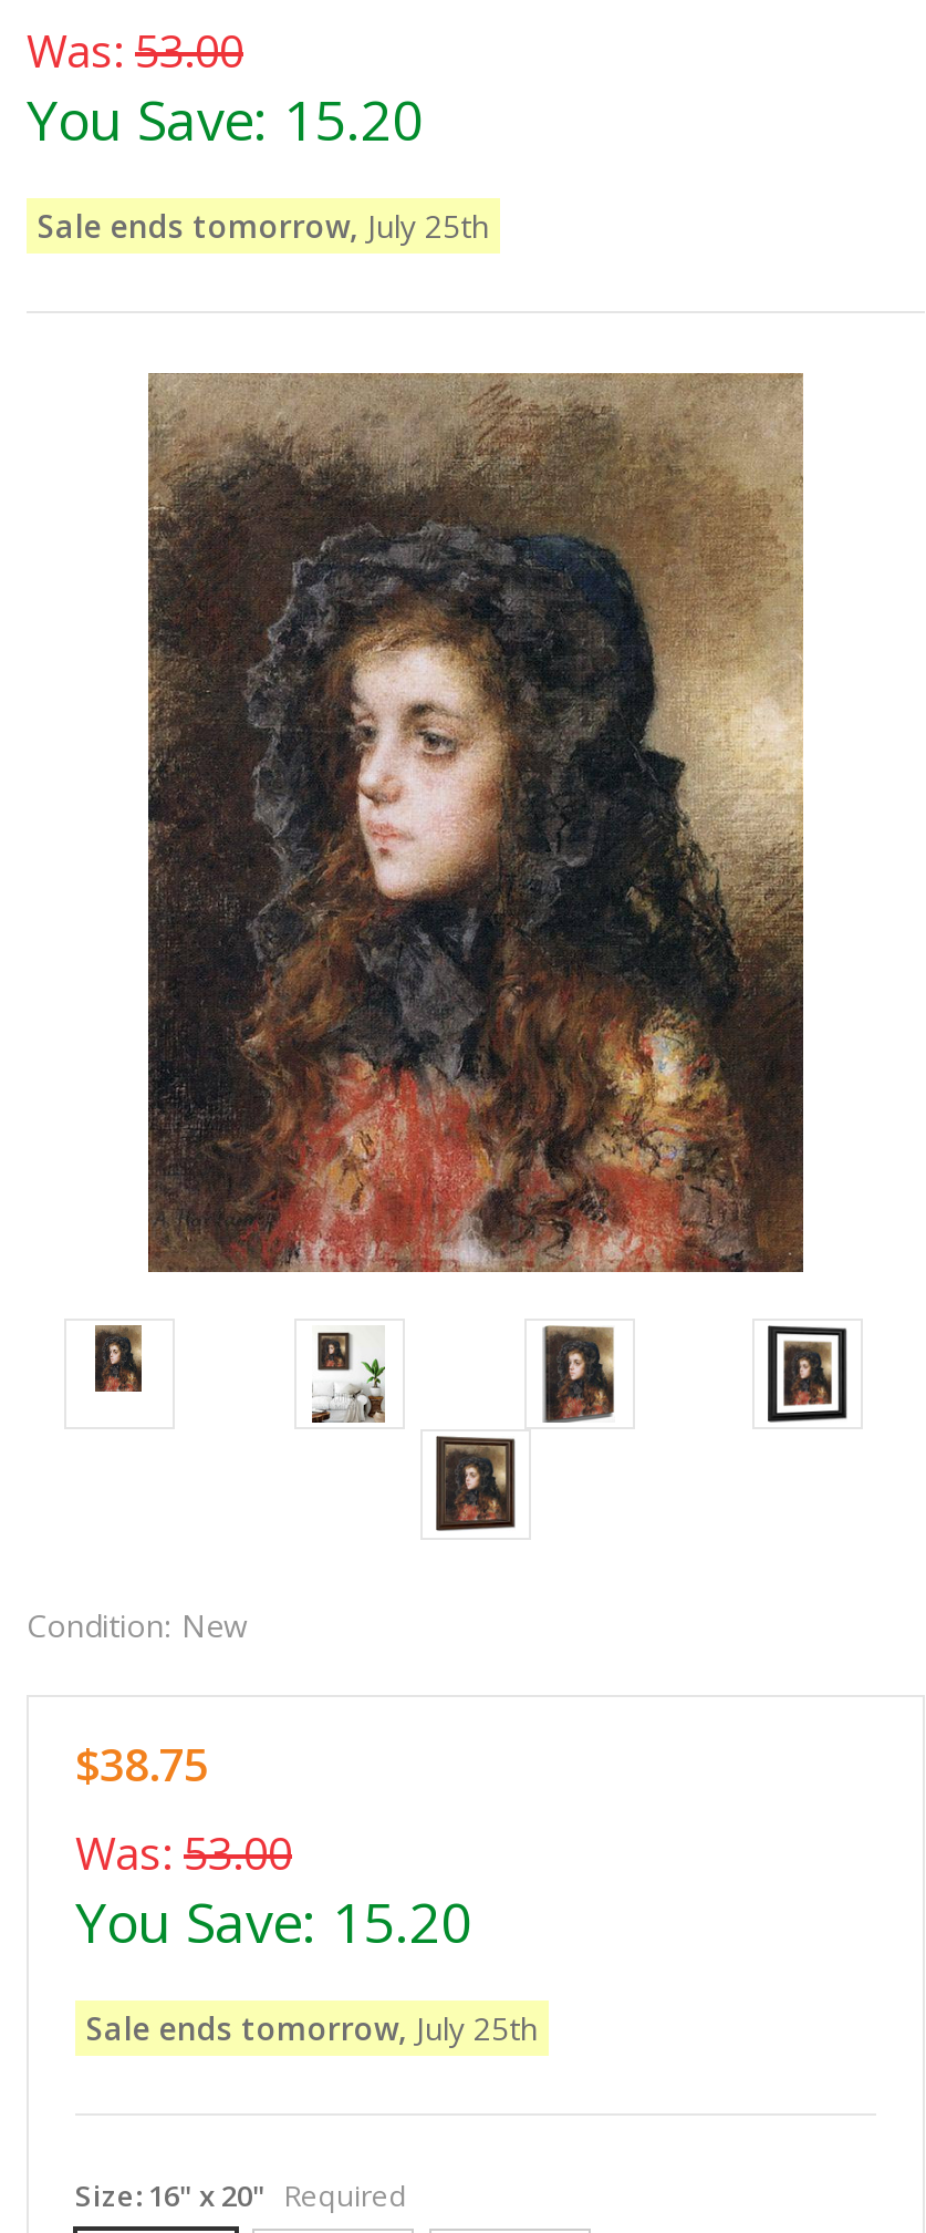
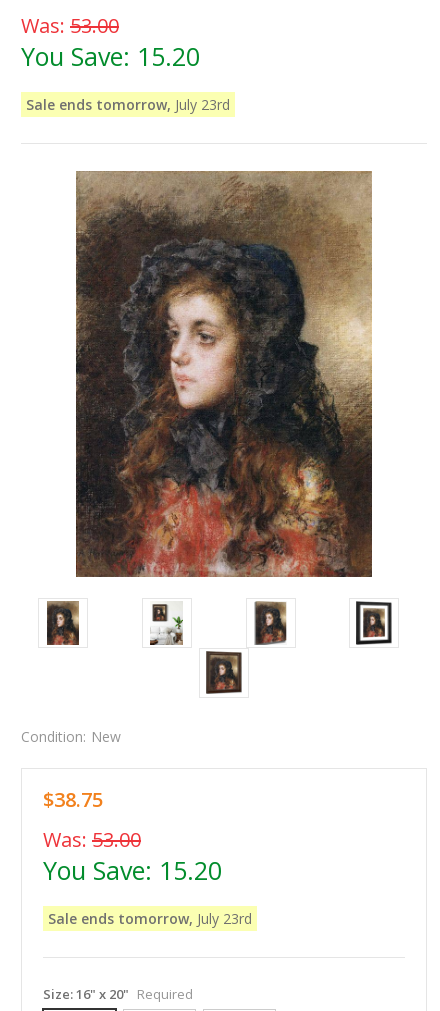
[38,205,489,247] Sale ends tomorrow, July 25th -> [26,95,230,114] Sale ends tomorrow, July 23rd
[84,1325,155,1423] [image] -> [46,600,80,646] [image]
[86,2007,538,2049] Sale ends tomorrow, July 25th -> [48,909,252,928] Sale ends tomorrow, July 23rd

